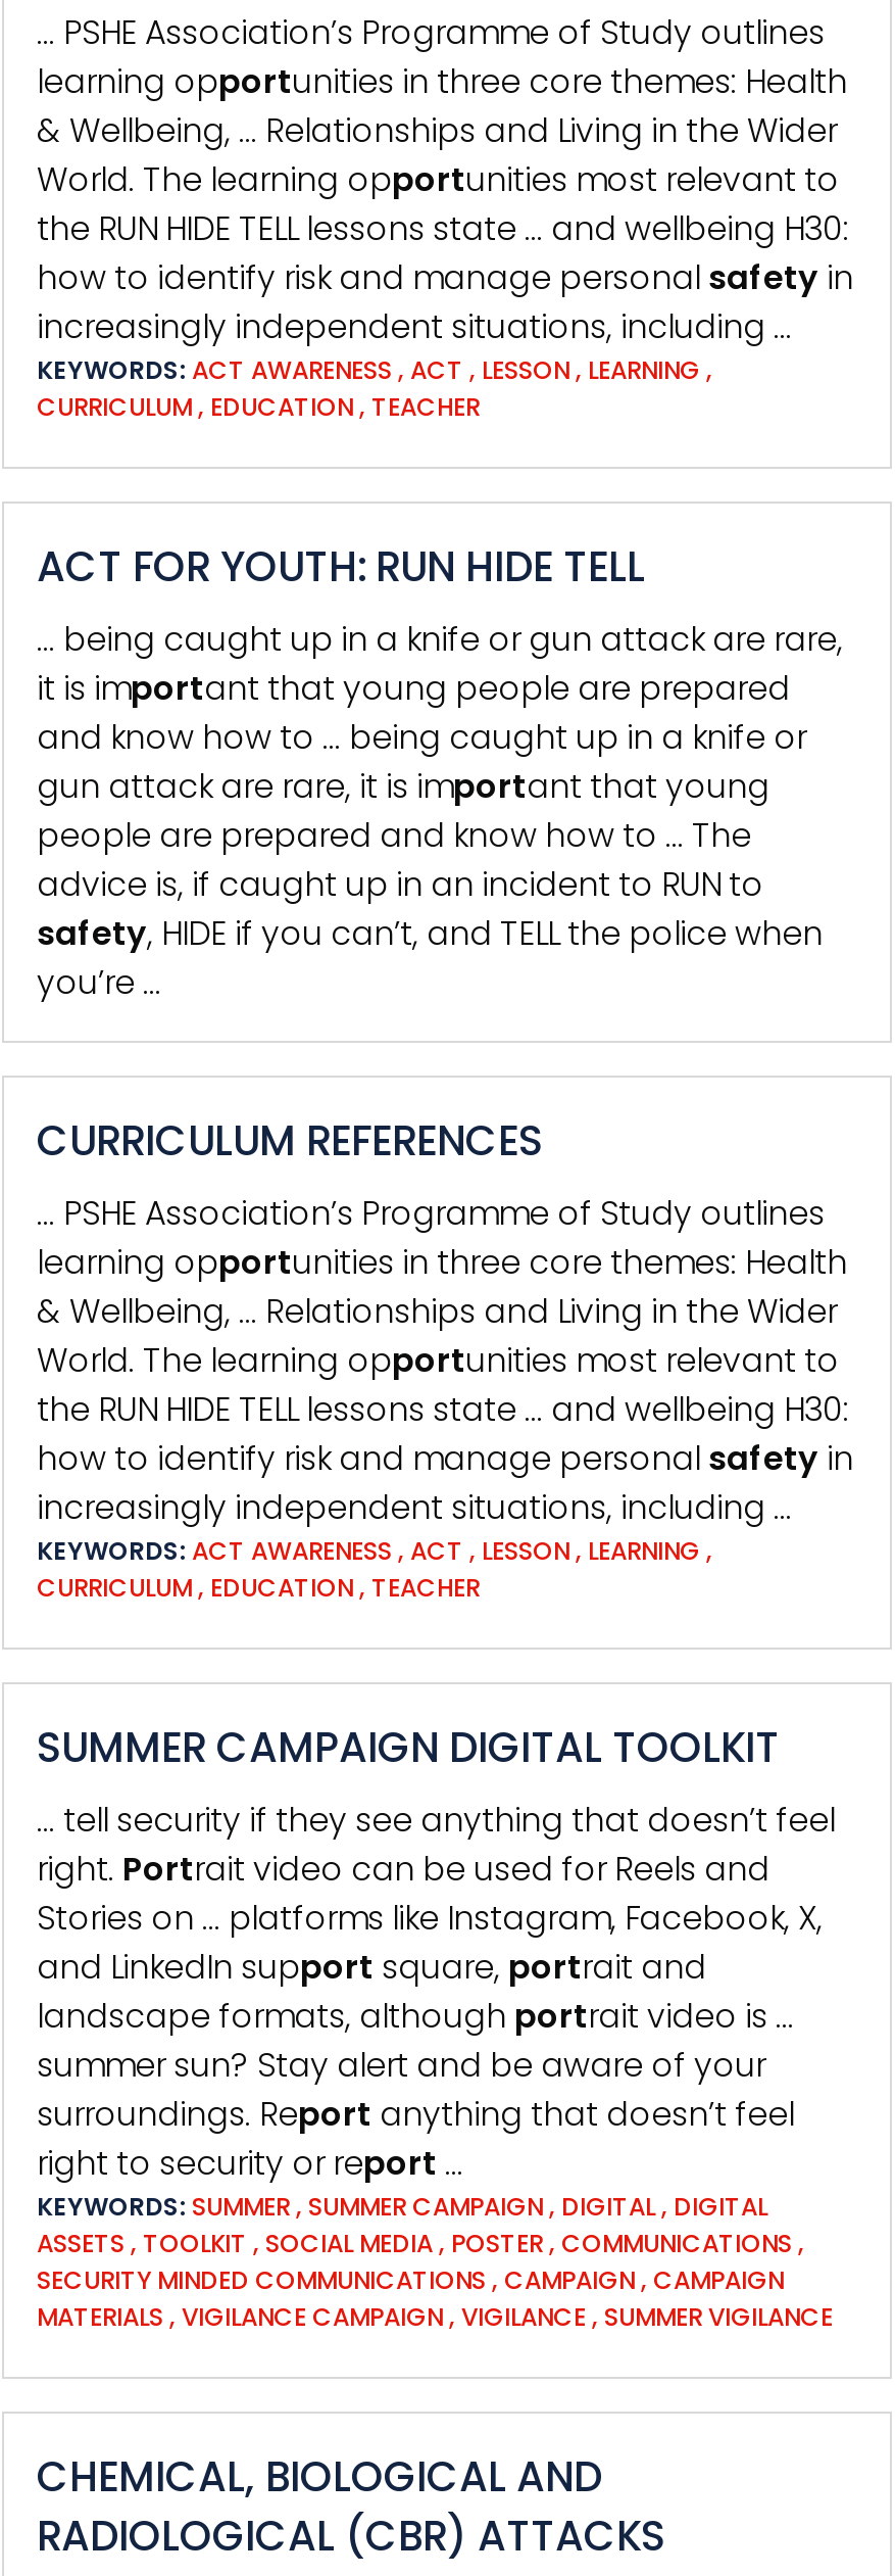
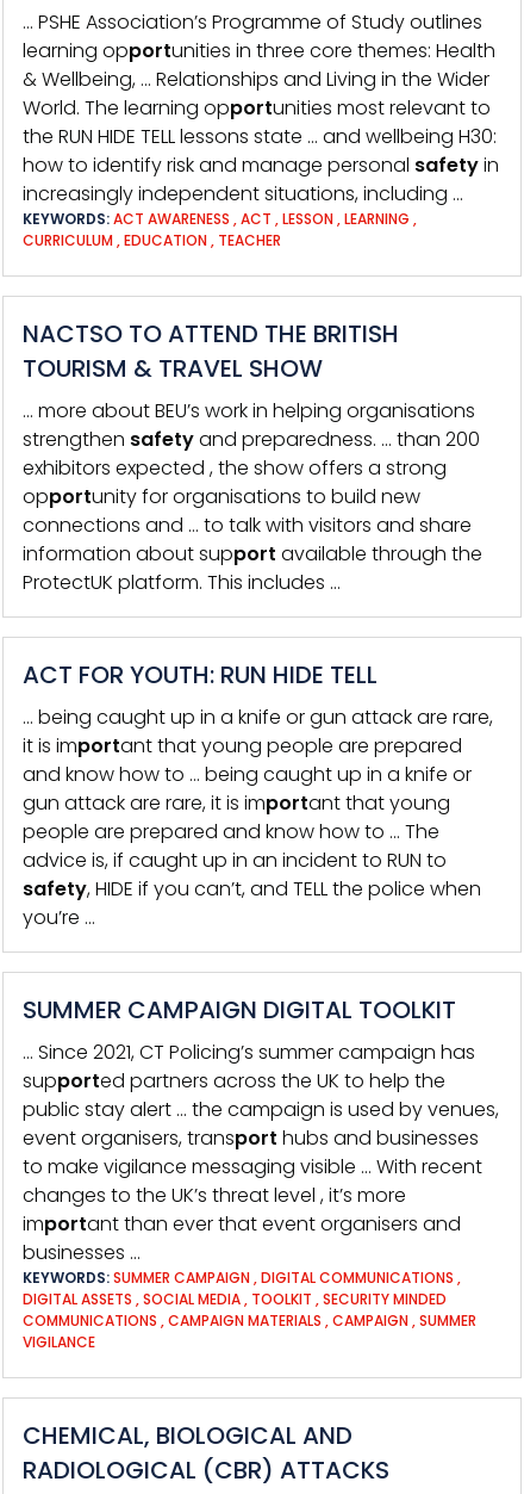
none -> [23,317,482,596] NACTSO TO ATTEND THE BRITISH | TOURISM & TRAVEL SHOW | … more about BEU’s work in helping organisations | strengthen safety and preparedness. … than 200 | exhibitors expected , the show offers a strong | opportunity for organisations to build new | connections and … to talk with visitors and share | information about support available through the | ProtectUK platform. This includes …
moved [37,538,843,1006] -> [23,658,493,931]: ACT FOR YOUTH: RUN HIDE TELL | … being caught up in a knife or gun attack are rare, | it is important that young people are prepared | ... | safety, HIDE if you can’t, and TELL the police when | you’re …
[37,1112,853,1605] CURRICULUM REFERENCES | … PSHE Association’s Programme of Study outlines | learning opportunities in three core themes: Health | & Wellbeing, … Relationships and Living in the Wider | World. The learning opportunities most relevant to | the RUN HIDE TELL lessons state … and wellbeing H30: | how to identify risk and manage personal safety in | increasingly independent situations, including … | KEYWORDS: ACT AWARENESS, ACT, LESSON, LEARNING, | CURRICULUM, EDUCATION, TEACHER -> none
[37,1797,835,2334] … tell security if they see anything that doesn’t feel | right. Portrait video can be used for Reels and | Stories on … platforms like Instagram, Facebook, X, | and LinkedIn support square, portrait and | landscape formats, although portrait video is … | summer sun? Stay alert and be aware of your | surroundings. Report anything that doesn’t feel | right to security or report … | KEYWORDS: SUMMER, SUMMER CAMPAIGN, DIGITAL, DIGITAL | ASSETS, TOOLKIT, SOCIAL MEDIA, POSTER, COMMUNICATIONS, | SECURITY MINDED COMMUNICATIONS, CAMPAIGN, CAMPAIGN | MATERIALS, VIGILANCE CAMPAIGN, VIGILANCE, SUMMER VIGILANCE -> [23,1039,499,1352] … Since 2021, CT Policing’s summer campaign has | supported partners across the UK to help the | public stay alert … the campaign is used by venues, | event organisers, transport hubs and businesses | to make vigilance messaging visible … With recent | changes to the UK’s threat level , it’s more | important than ever that event organisers and | businesses … | KEYWORDS: SUMMER CAMPAIGN, DIGITAL COMMUNICATIONS, | DIGITAL ASSETS, SOCIAL MEDIA, TOOLKIT, SECURITY MINDED | COMMUNICATIONS, CAMPAIGN MATERIALS, CAMPAIGN, SUMMER | VIGILANCE

